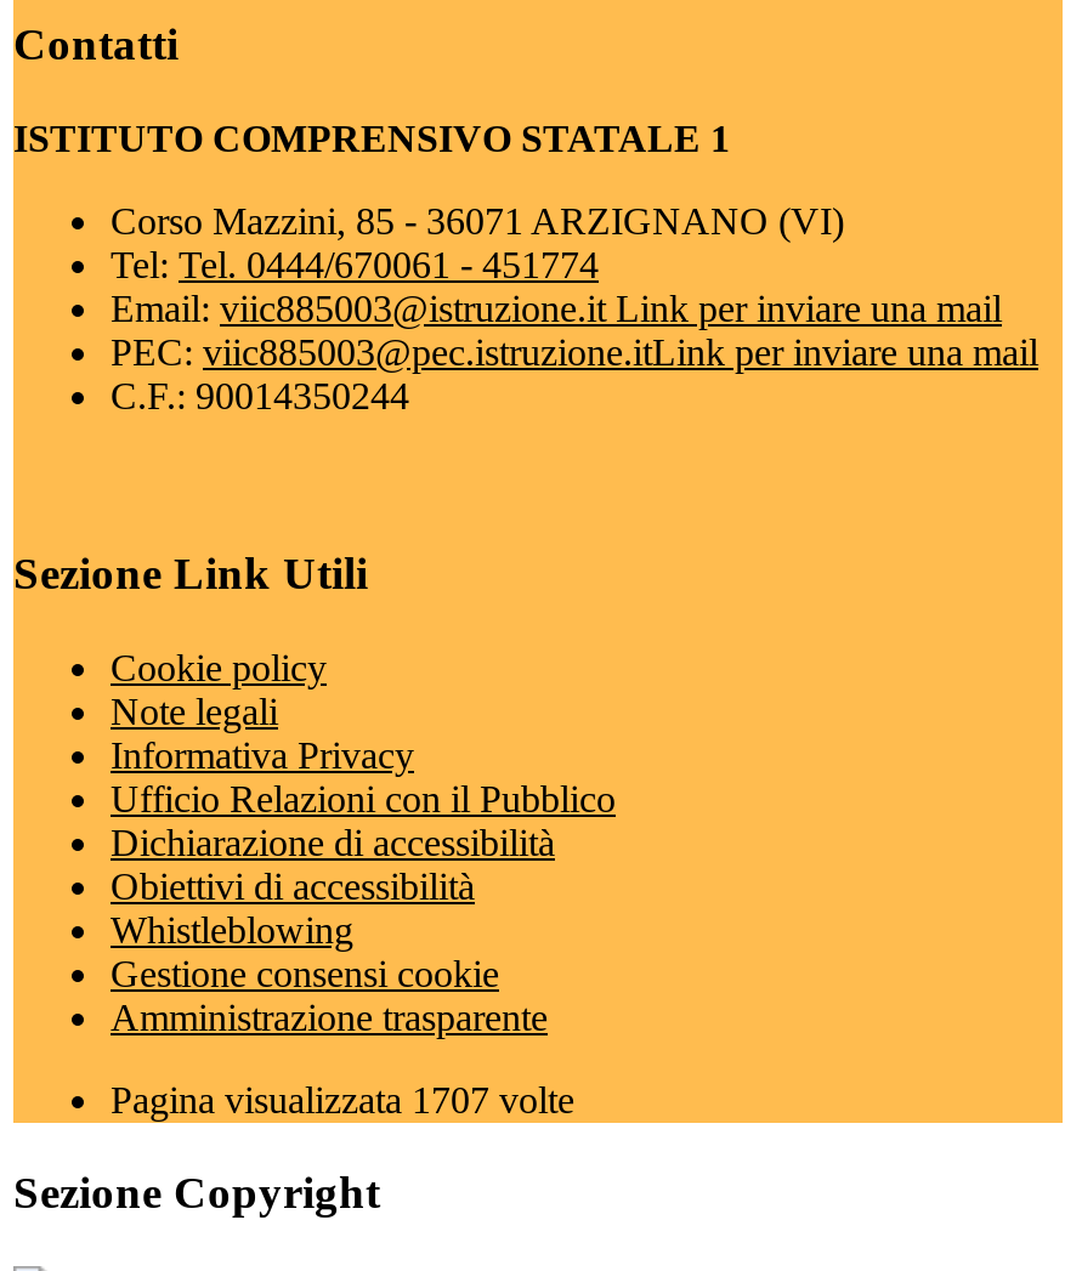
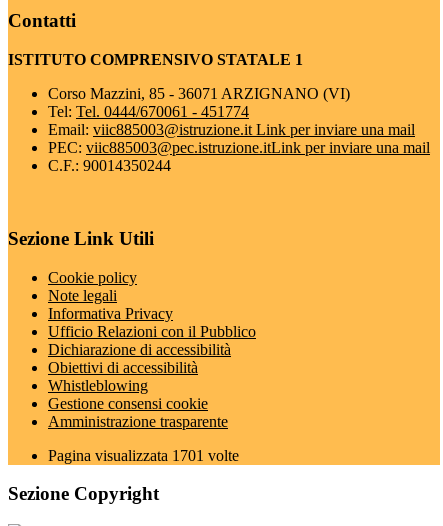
[111,1078,574,1119] Pagina visualizzata 1707 volte -> [48,446,239,463] Pagina visualizzata 1701 volte

